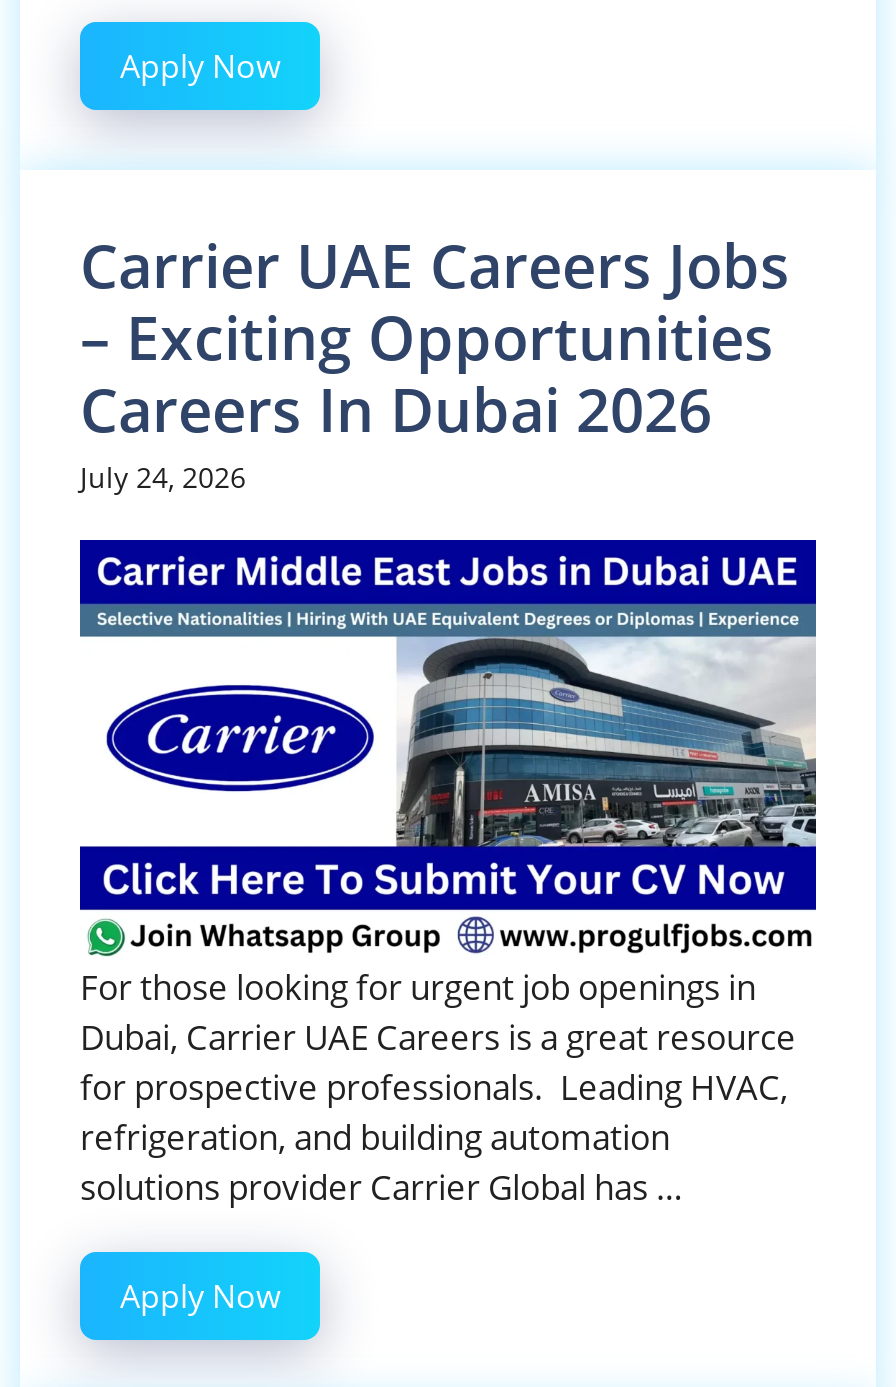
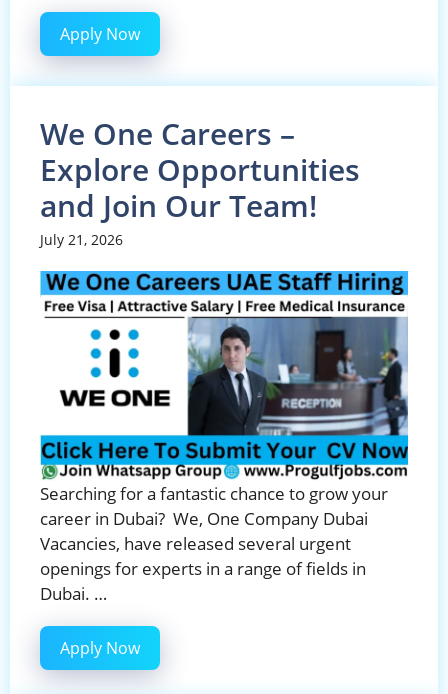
[80,225,790,497] Carrier UAE Careers Jobs | – Exciting Opportunities | Careers In Dubai 2026 | July 24, 2026 -> [40,113,360,249] We One Careers – | Explore Opportunities | and Join Our Team! | July 21, 2026
[78,538,818,1210] [image] | For those looking for urgent job openings in | Dubai, Carrier UAE Careers is a great resource | for prospective professionals. Leading HVAC, | refrigeration, and building automation | solutions provider Carrier Global has … -> [39,270,409,605] [image] | Searching for a fantastic chance to grow your | career in Dubai? We, One Company Dubai | Vacancies, have released several urgent | openings for experts in a range of fields in | Dubai. …

